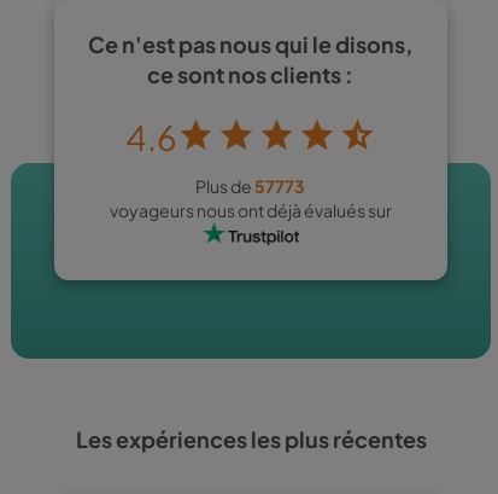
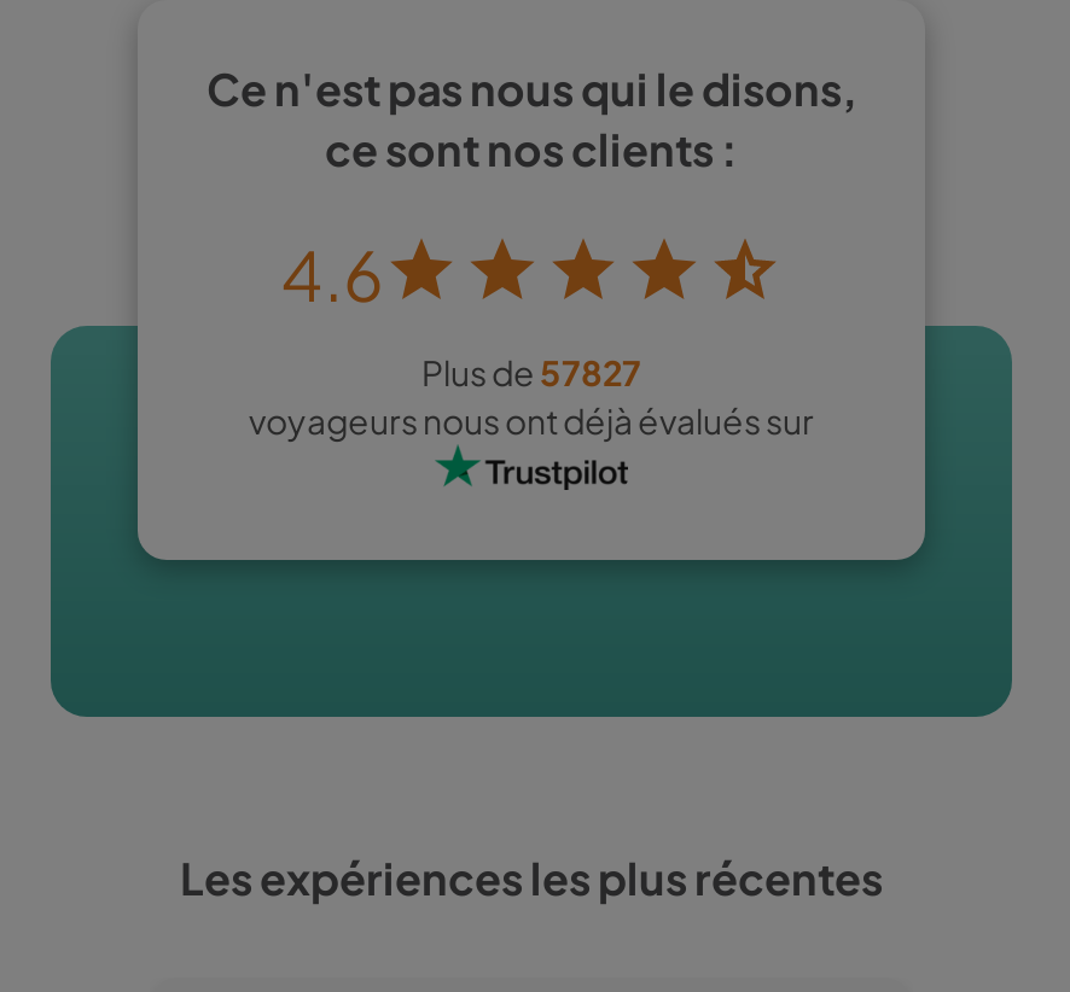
[196,175,306,196] Plus de 57773 -> [421,349,641,392] Plus de 57827

